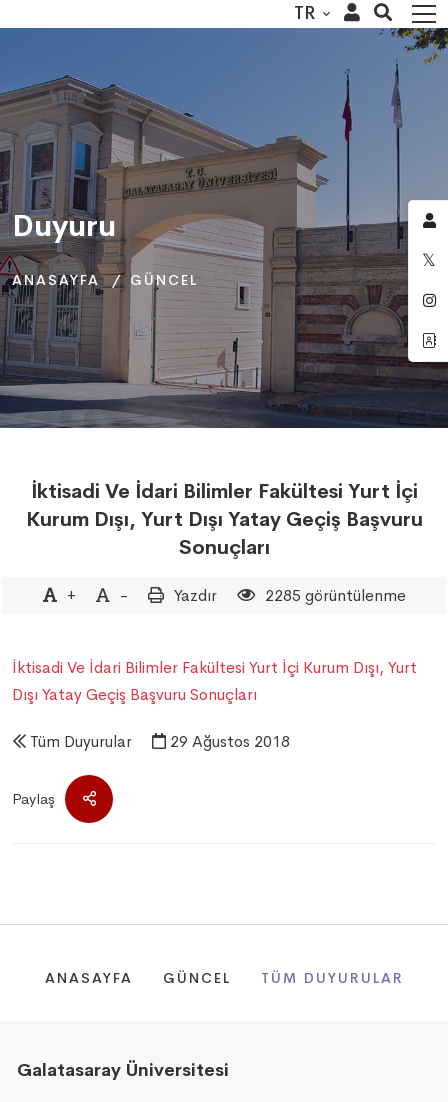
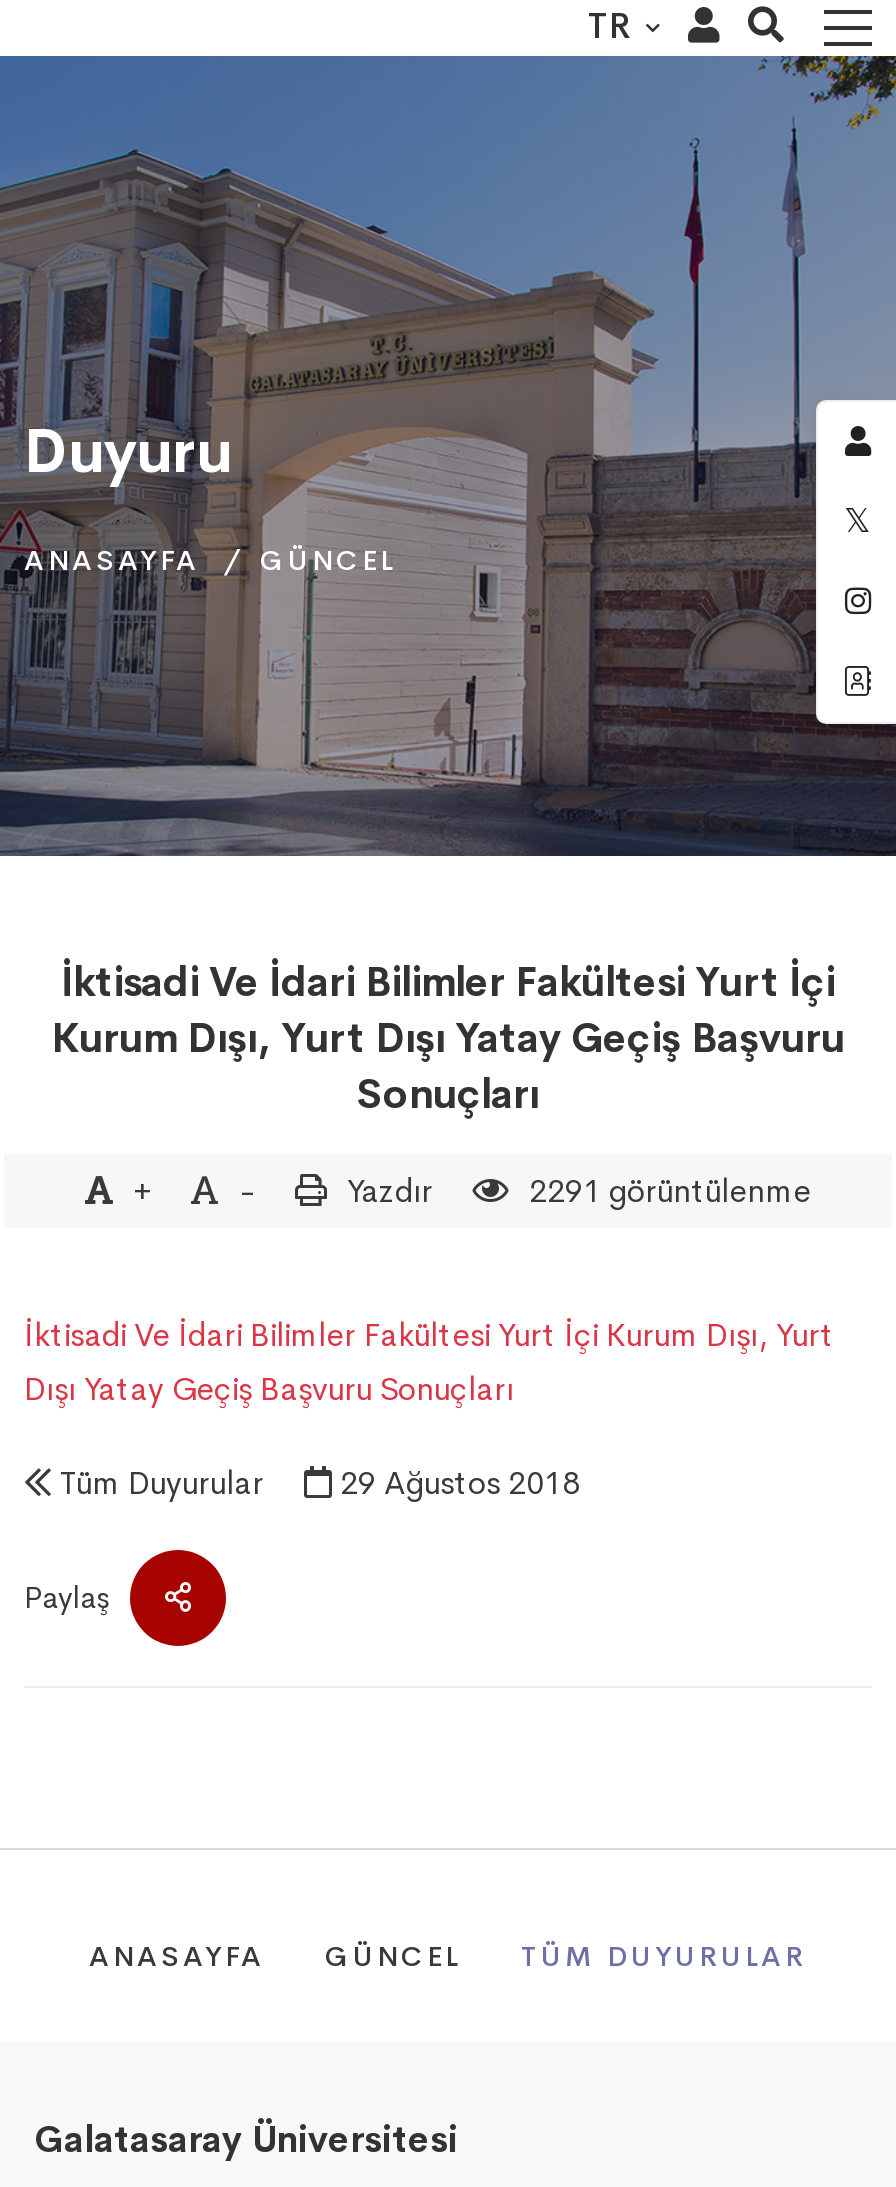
[260,585,405,606] 2285 görüntülenme -> [521,1170,811,1212] 2291 görüntülenme

